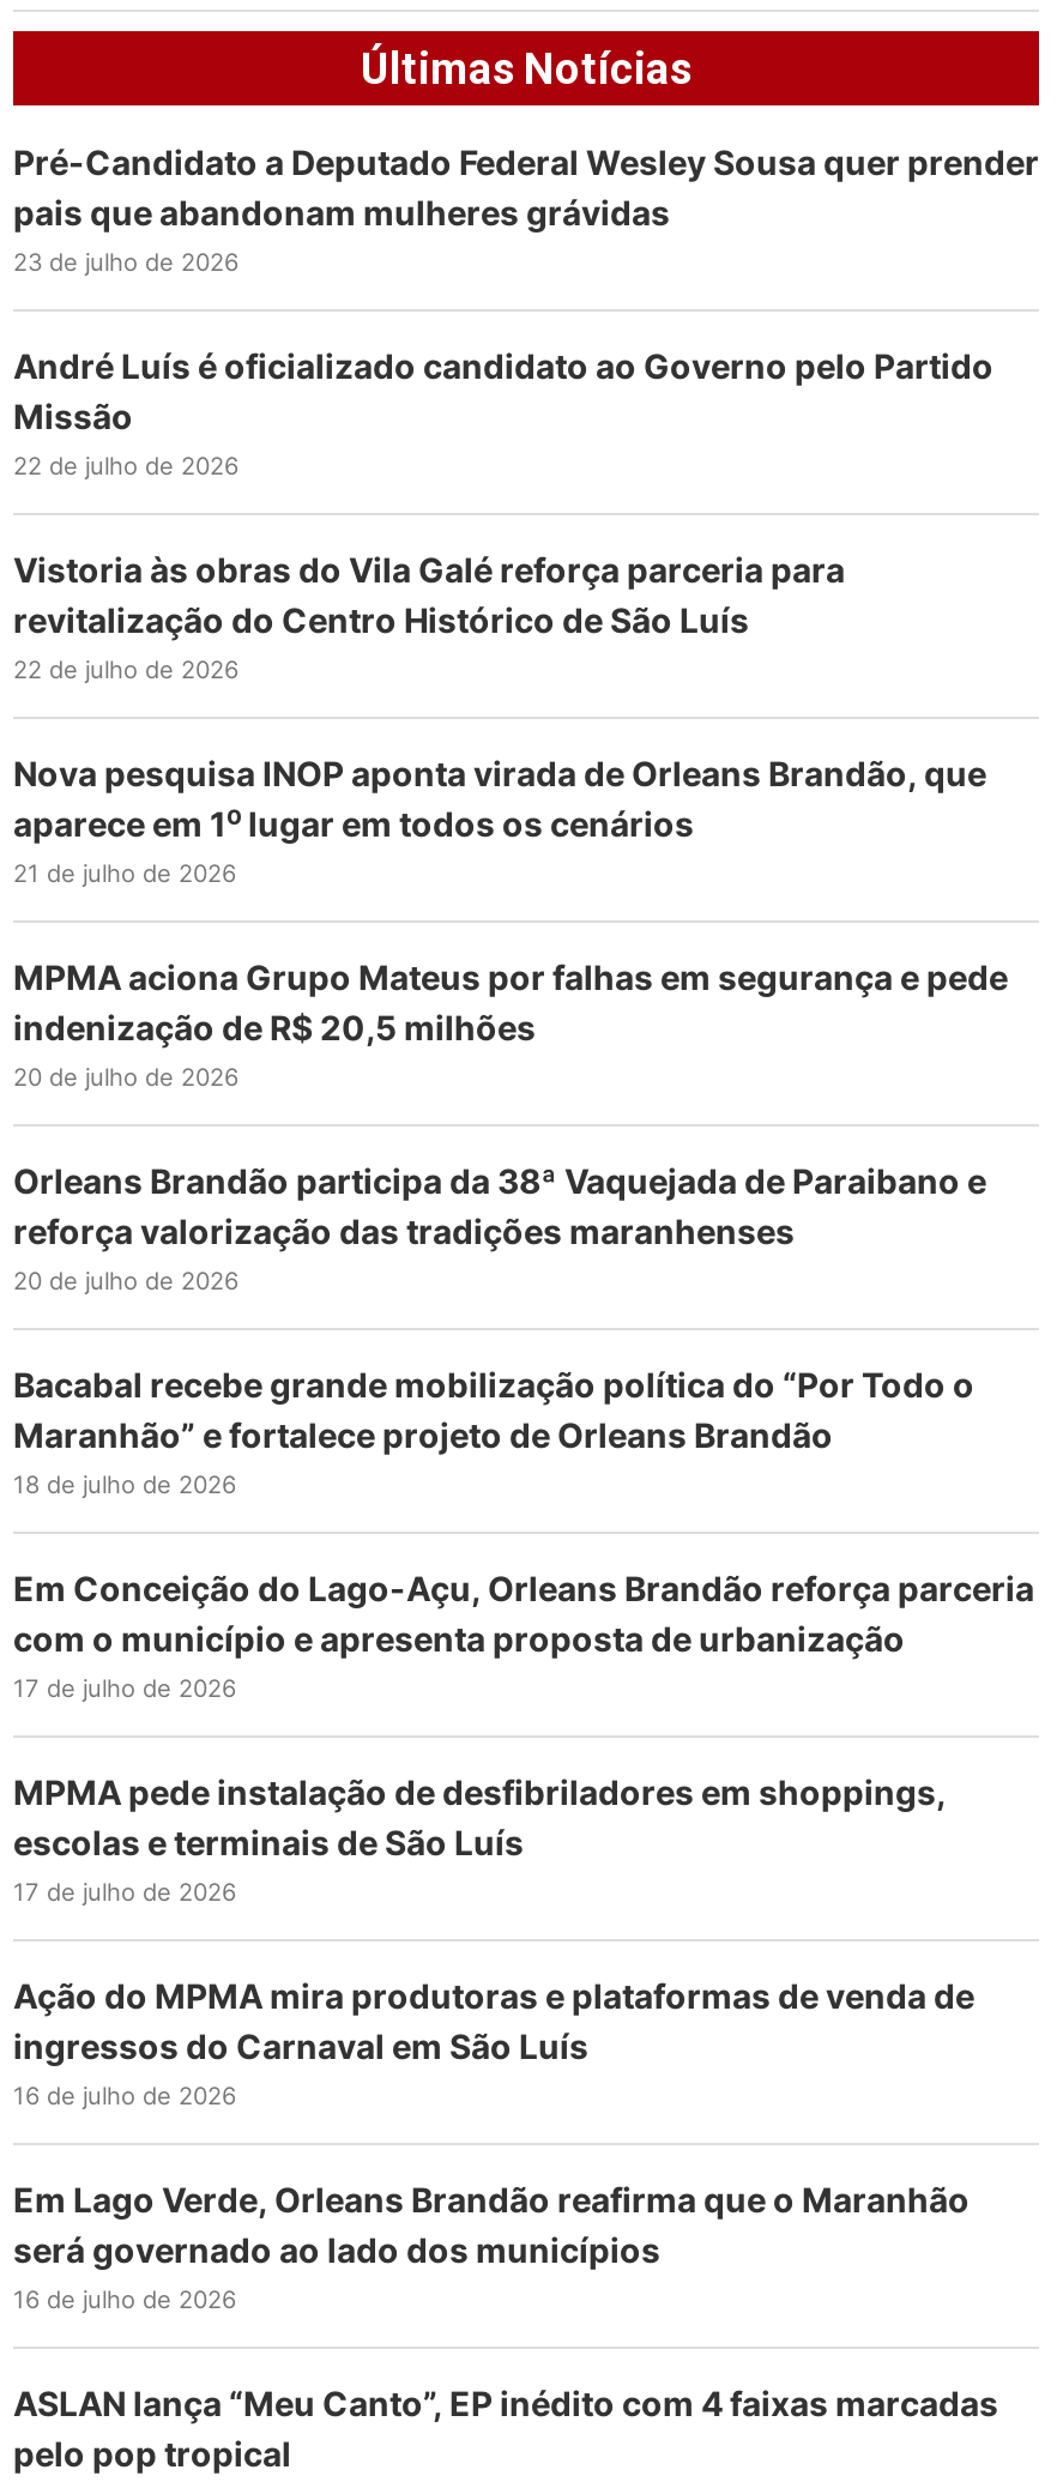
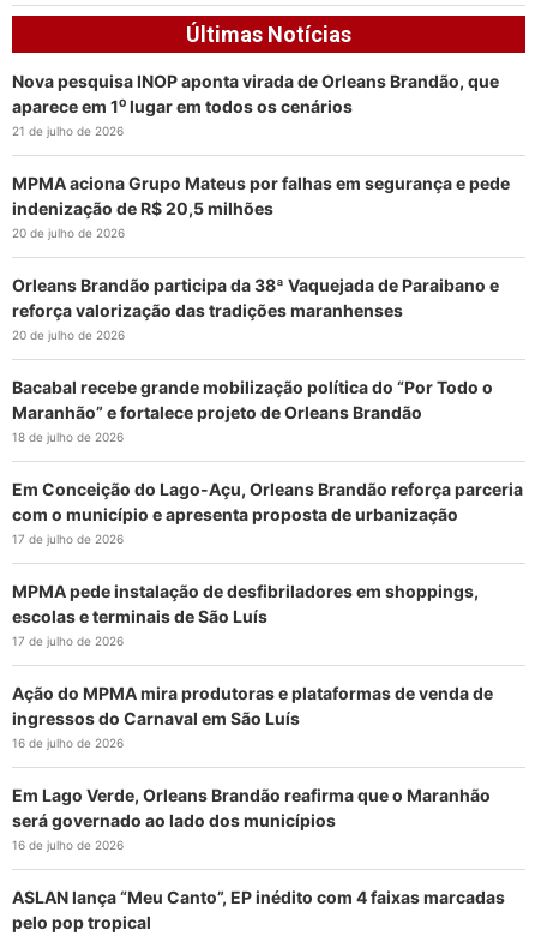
[13,142,1039,683] Pré-Candidato a Deputado Federal Wesley Sousa quer prender | pais que abandonam mulheres grávidas | 23 de julho de 2026 | André Luís é oficializado candidato ao Governo pelo Partido | Missão | 22 de julho de 2026 | Vistoria às obras do Vila Galé reforça parceria para | revitalização do Centro Histórico de São Luís | 22 de julho de 2026 -> none

